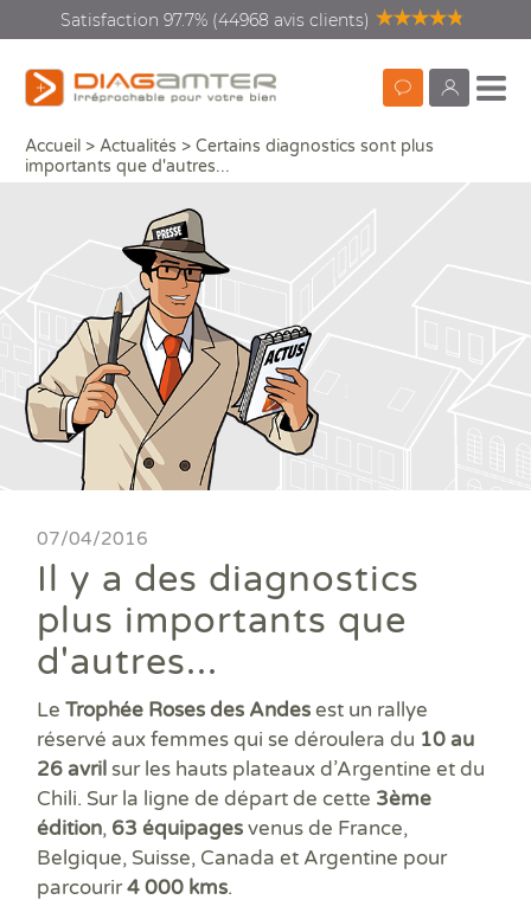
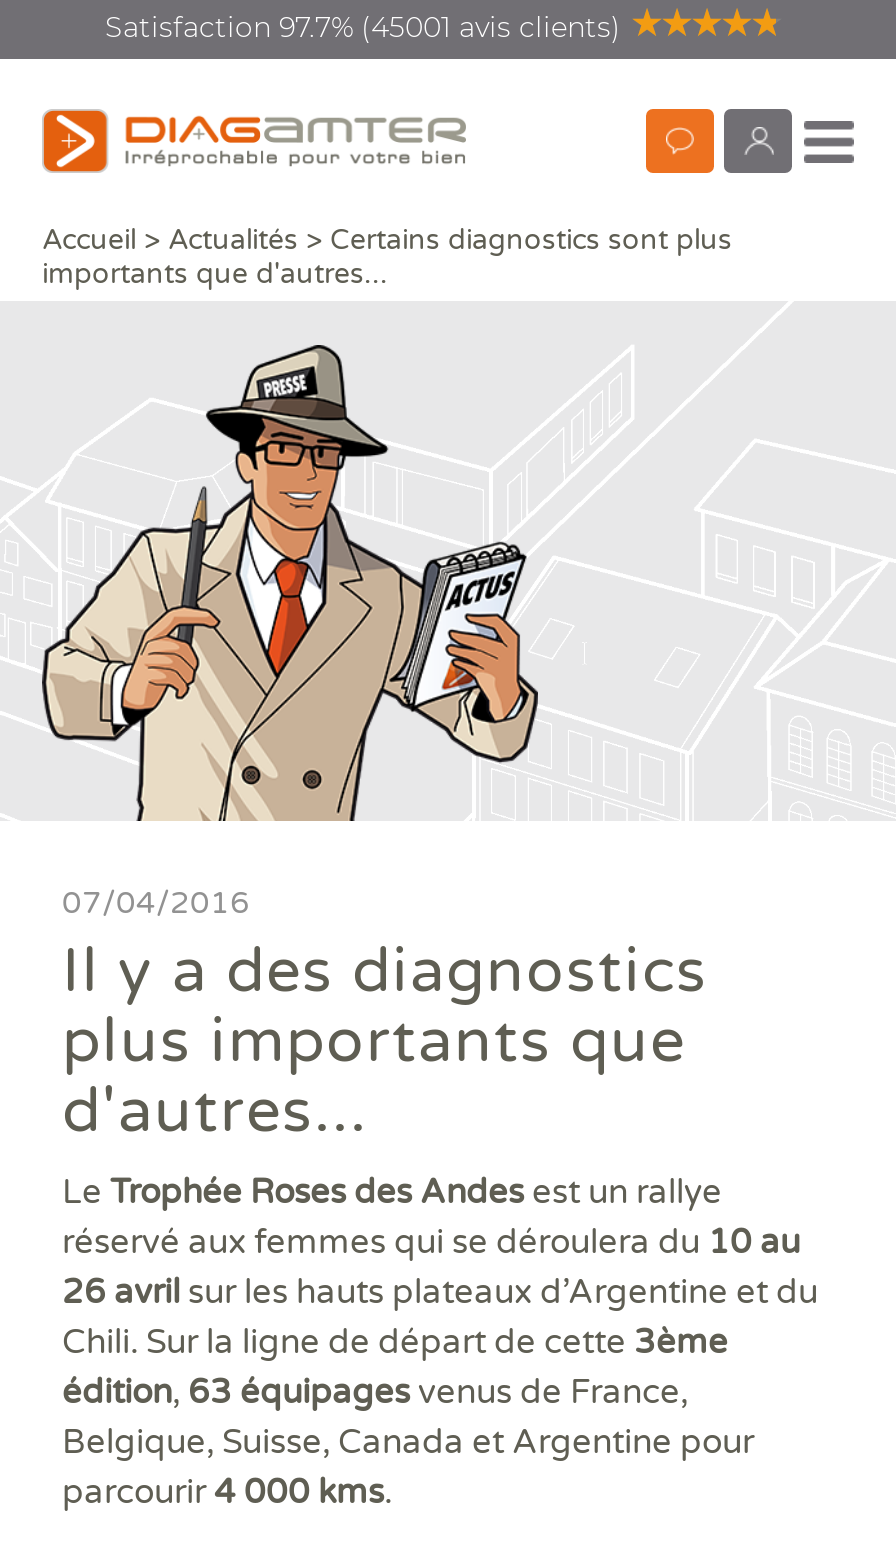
[60,9,370,31] Satisfaction 97.7% (44968 avis clients) -> [105,9,621,45] Satisfaction 97.7% (45001 avis clients)

